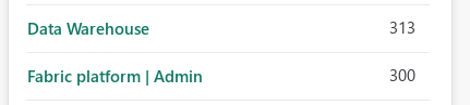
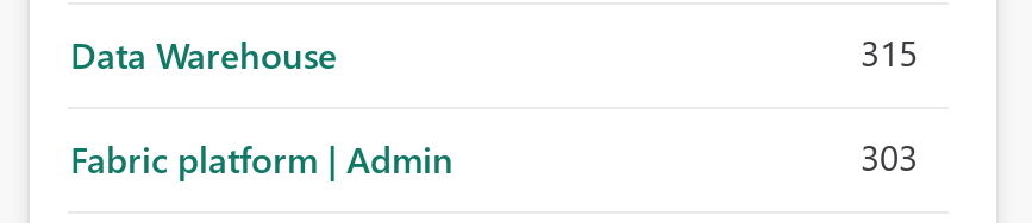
[389,16,415,38] 313 -> [861,28,918,76] 315
[389,64,415,86] 300 -> [861,133,918,180] 303

